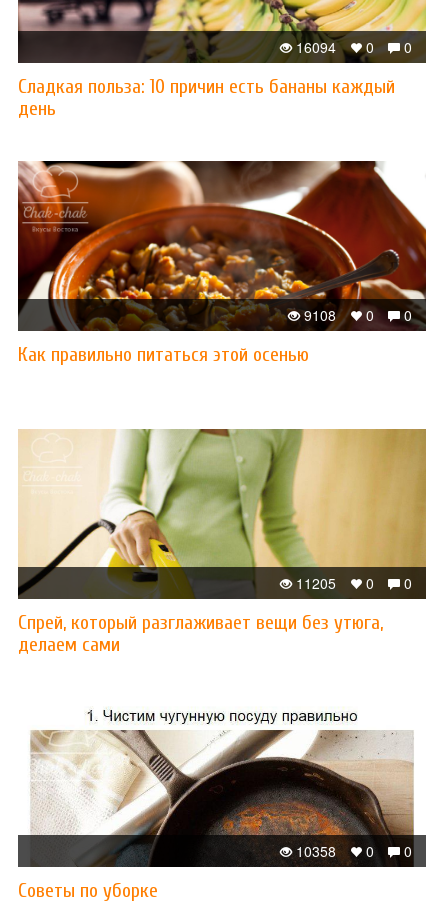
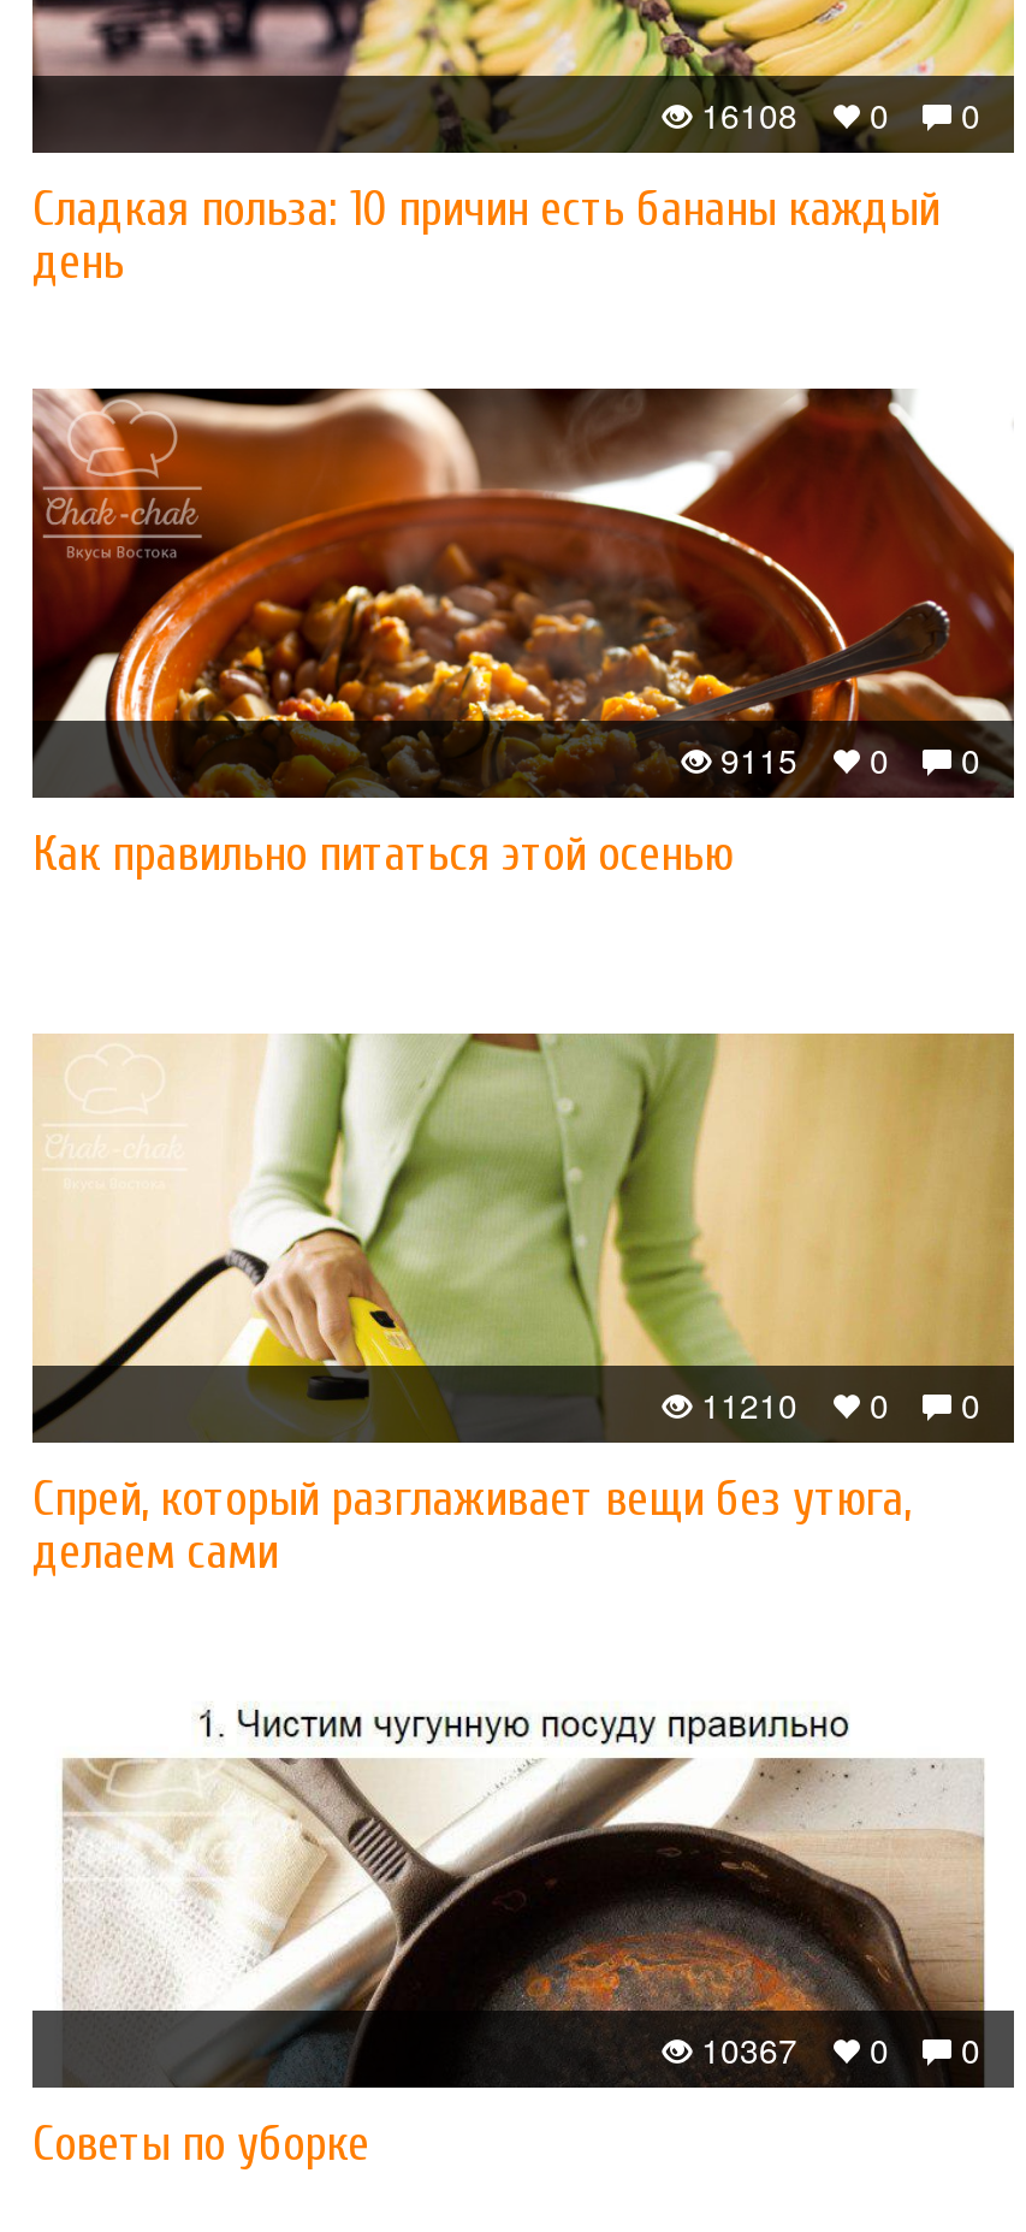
[296,37,412,57] 16094 0 0 -> [701,90,980,138] 16108 0 0
[304,305,412,325] 9108 0 0 -> [720,735,980,783] 9115 0 0
[296,573,412,593] 11205 0 0 -> [701,1380,980,1428] 11210 0 0
[296,841,412,861] 10358 0 0 -> [701,2025,980,2073] 10367 0 0

